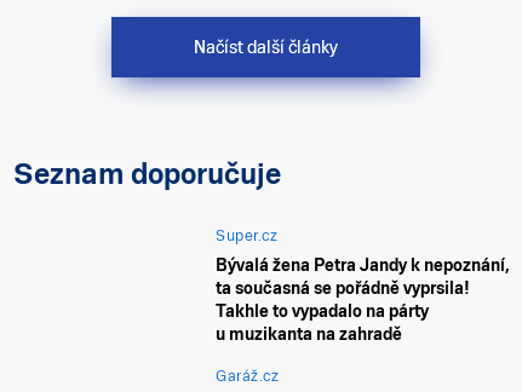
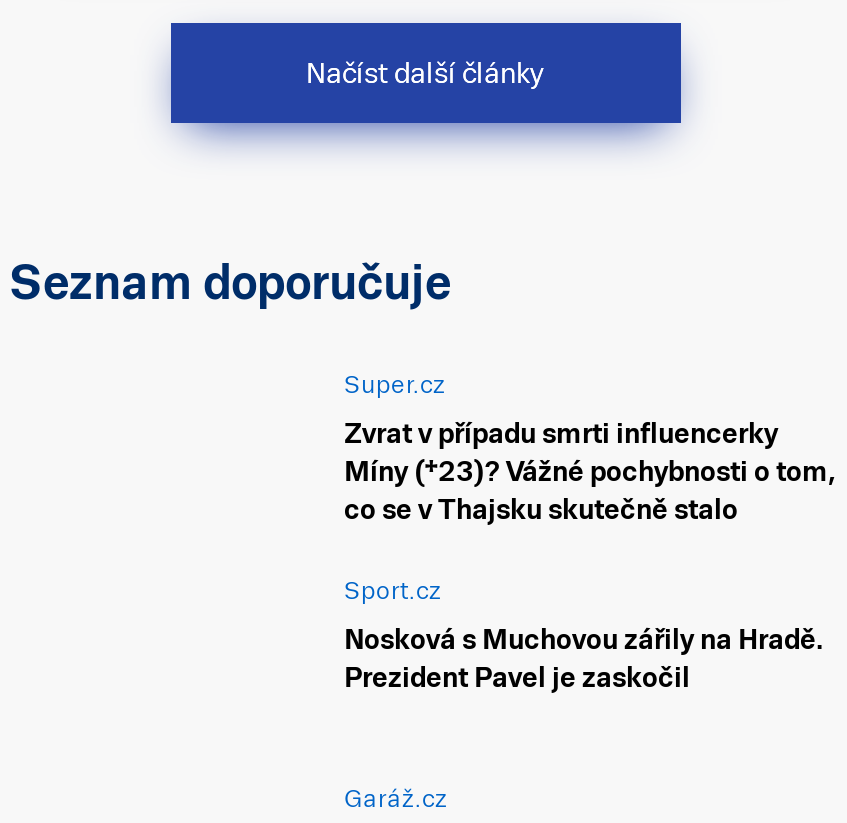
[216,255,510,344] Bývalá žena Petra Jandy k nepoznání, | ta současná se pořádně vyprsila! | Takhle to vypadalo na párty | u muzikanta na zahradě -> [344,417,836,694] Zvrat v případu smrti influencerky | Míny (†23)? Vážné pochybnosti o tom, | co se v Thajsku skutečně stalo | Sport.cz | Nosková s Muchovou zářily na Hradě. | Prezident Pavel je zaskočil

